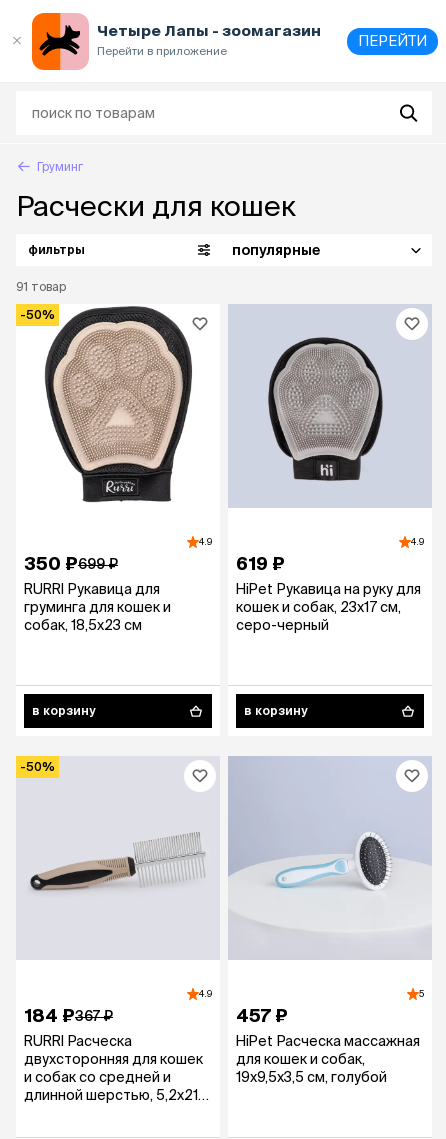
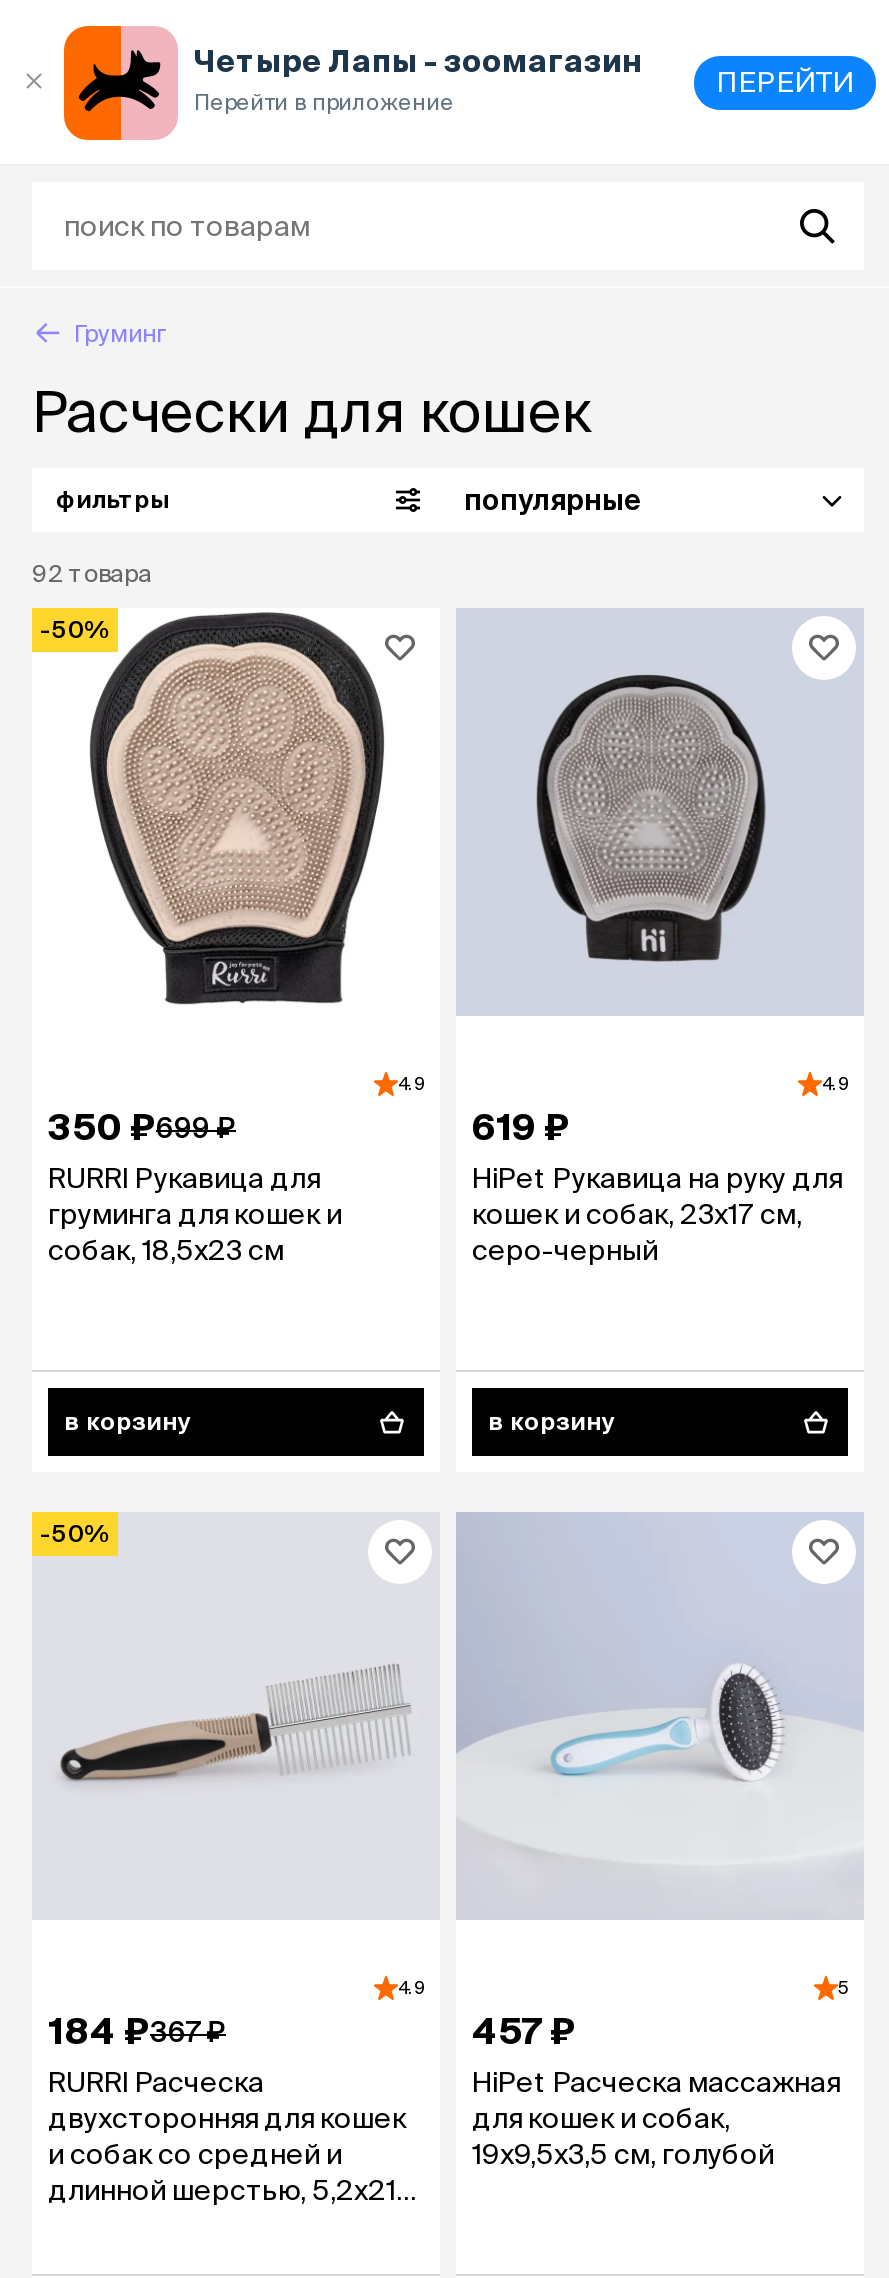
[16,280,66,293] 91 товар -> [32,560,152,586] 92 товара

